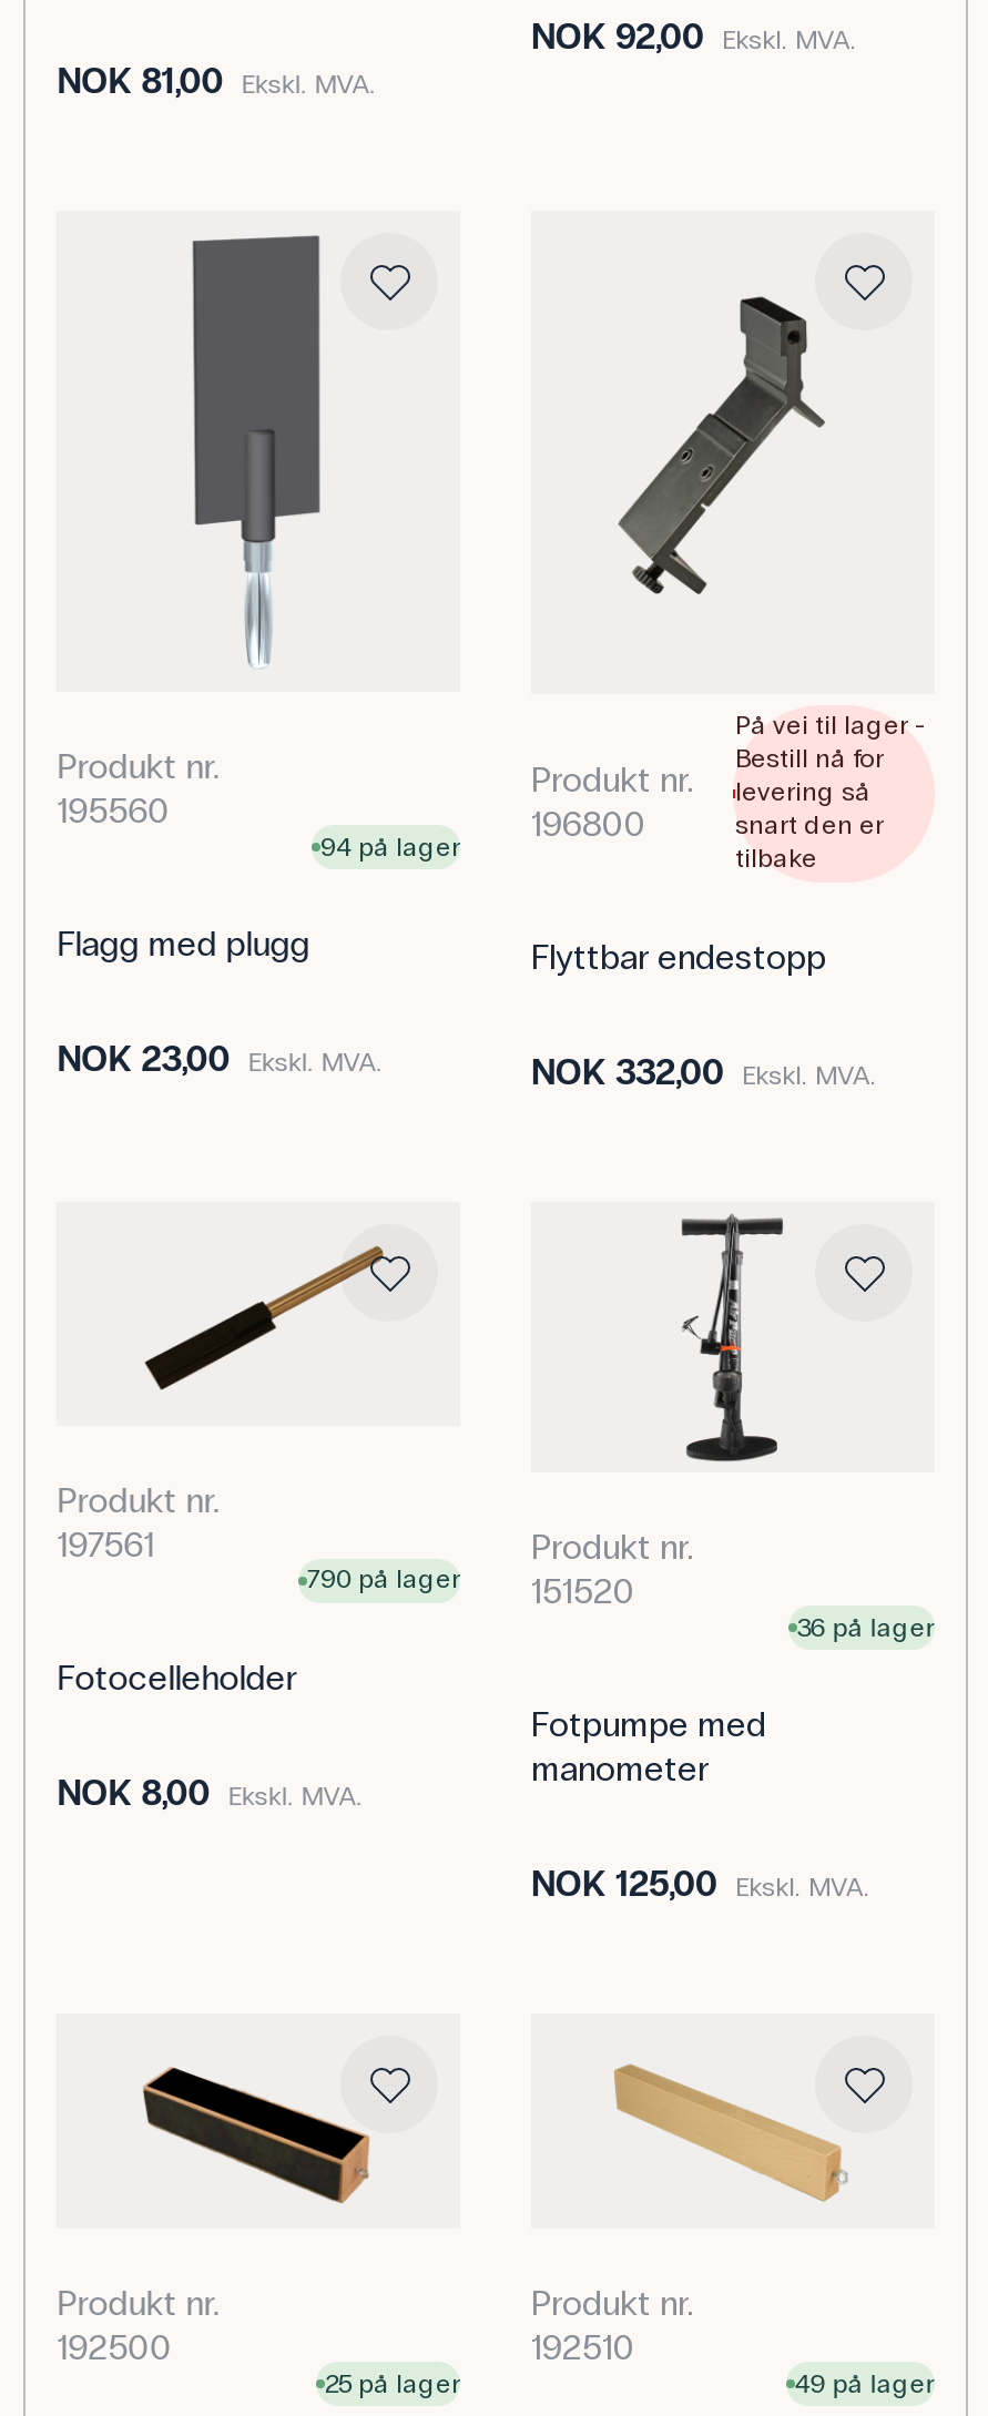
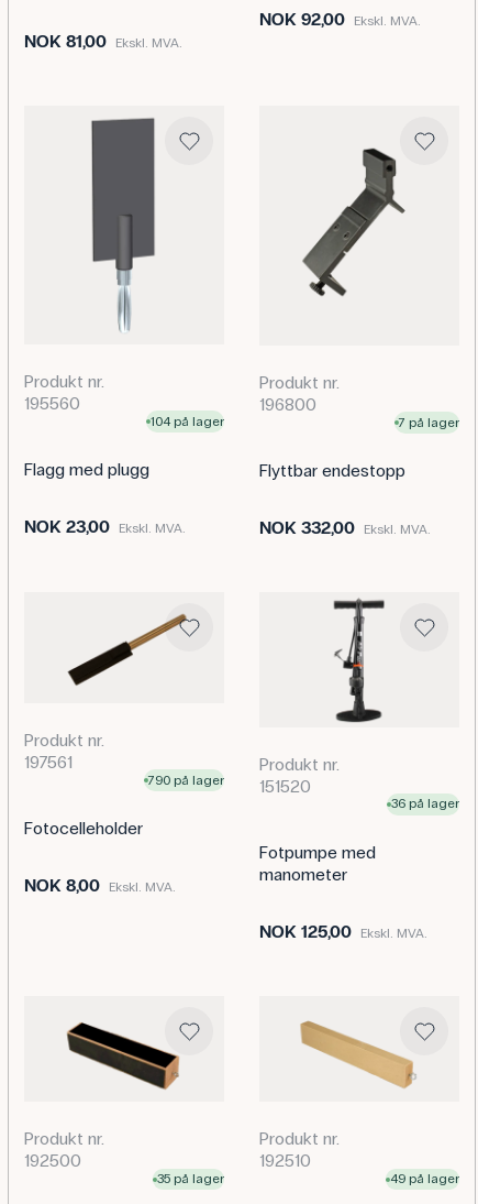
[735,710,926,875] På vei til lager - | Bestill nå for | levering så | snart den er | tilbake -> [399,415,459,430] 7 på lager
[320,831,460,862] 94 på lager -> [151,413,224,429] 104 på lager
[325,2368,460,2399] 25 på lager -> [157,1171,224,1186] 35 på lager

